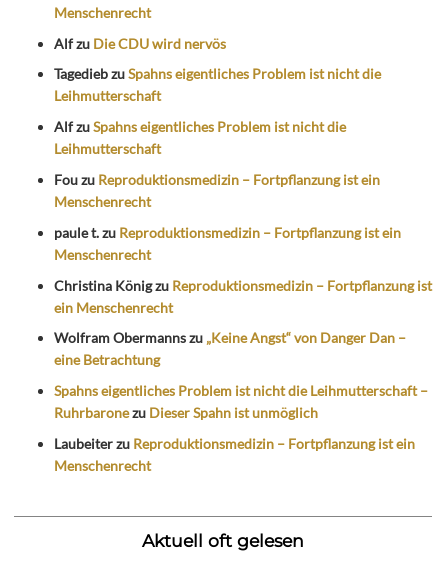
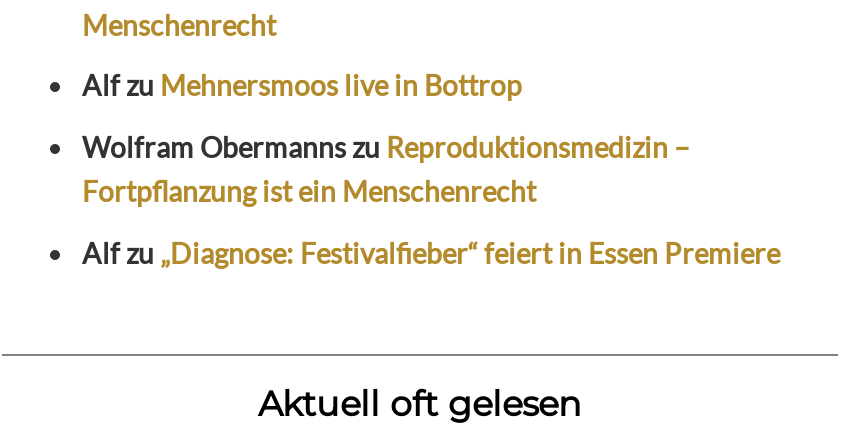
[54,34,432,474] Alf zu Die CDU wird nervös | Tagedieb zu Spahns eigentliches Problem ist nicht die | Leihmutterschaft | Alf zu Spahns eigentliches Problem ist nicht die | Leihmutterschaft | Fou zu Reproduktionsmedizin – Fortpflanzung ist ein | Menschenrecht | paule t. zu Reproduktionsmedizin – Fortpflanzung ist ein | Menschenrecht | Christina König zu Reproduktionsmedizin – Fortpflanzung ist | ein Menschenrecht | Wolfram Obermanns zu „Keine Angst“ von Danger Dan – | eine Betrachtung | Spahns eigentliches Problem ist nicht die Leihmutterschaft – | Ruhrbarone zu Dieser Spahn ist unmöglich | Laubeiter zu Reproduktionsmedizin – Fortpflanzung ist ein | Menschenrecht -> [82,69,780,270] Alf zu Mehnersmoos live in Bottrop | Wolfram Obermanns zu Reproduktionsmedizin – | Fortpflanzung ist ein Menschenrecht | Alf zu „Diagnose: Festivalfieber“ feiert in Essen Premiere

